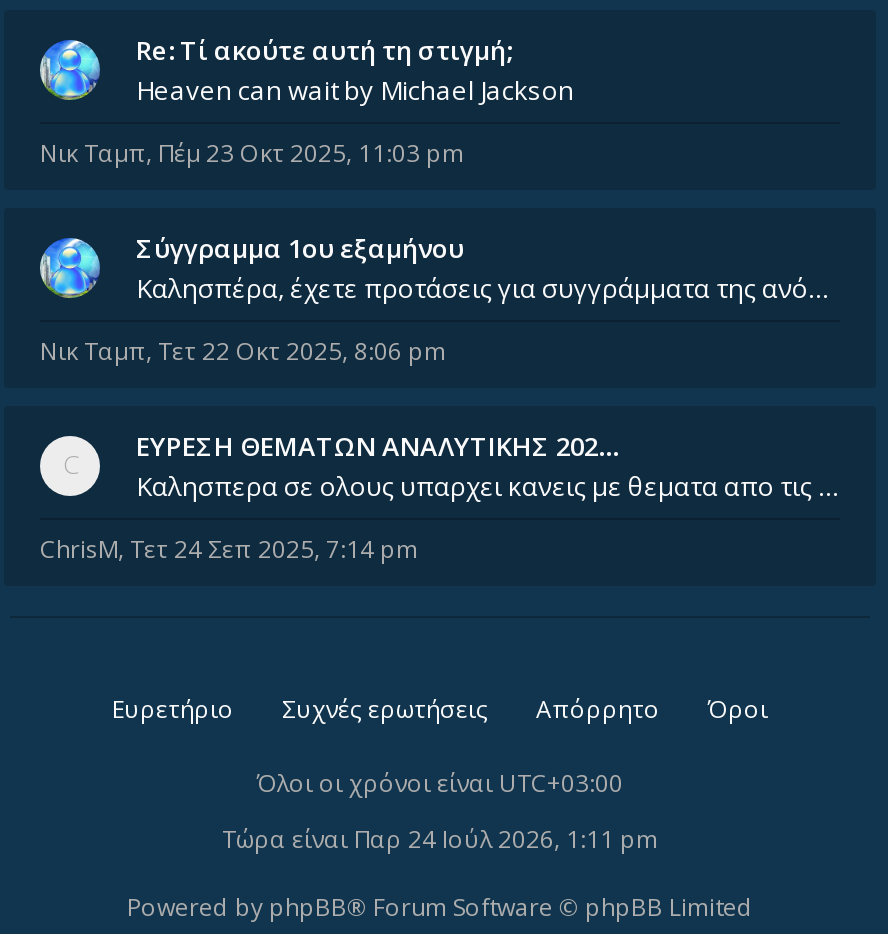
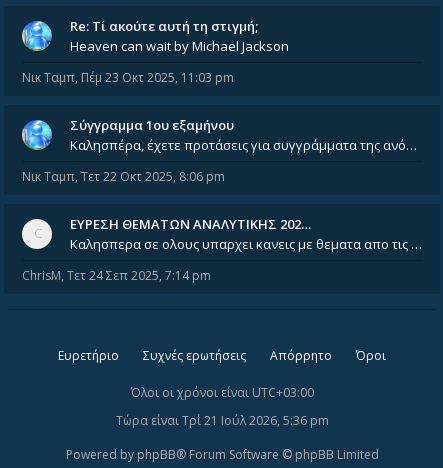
[222,822,658,856] Τώρα είναι Παρ 24 Ιούλ 2026, 1:11 pm -> [115,412,328,429] Τώρα είναι Τρί 21 Ιούλ 2026, 5:36 pm

